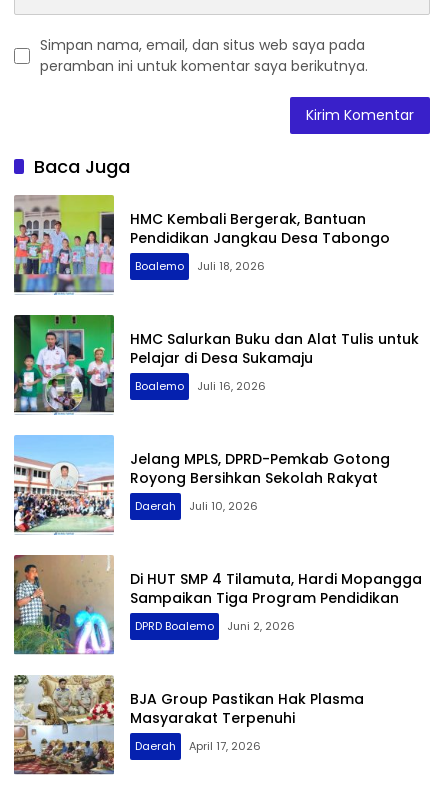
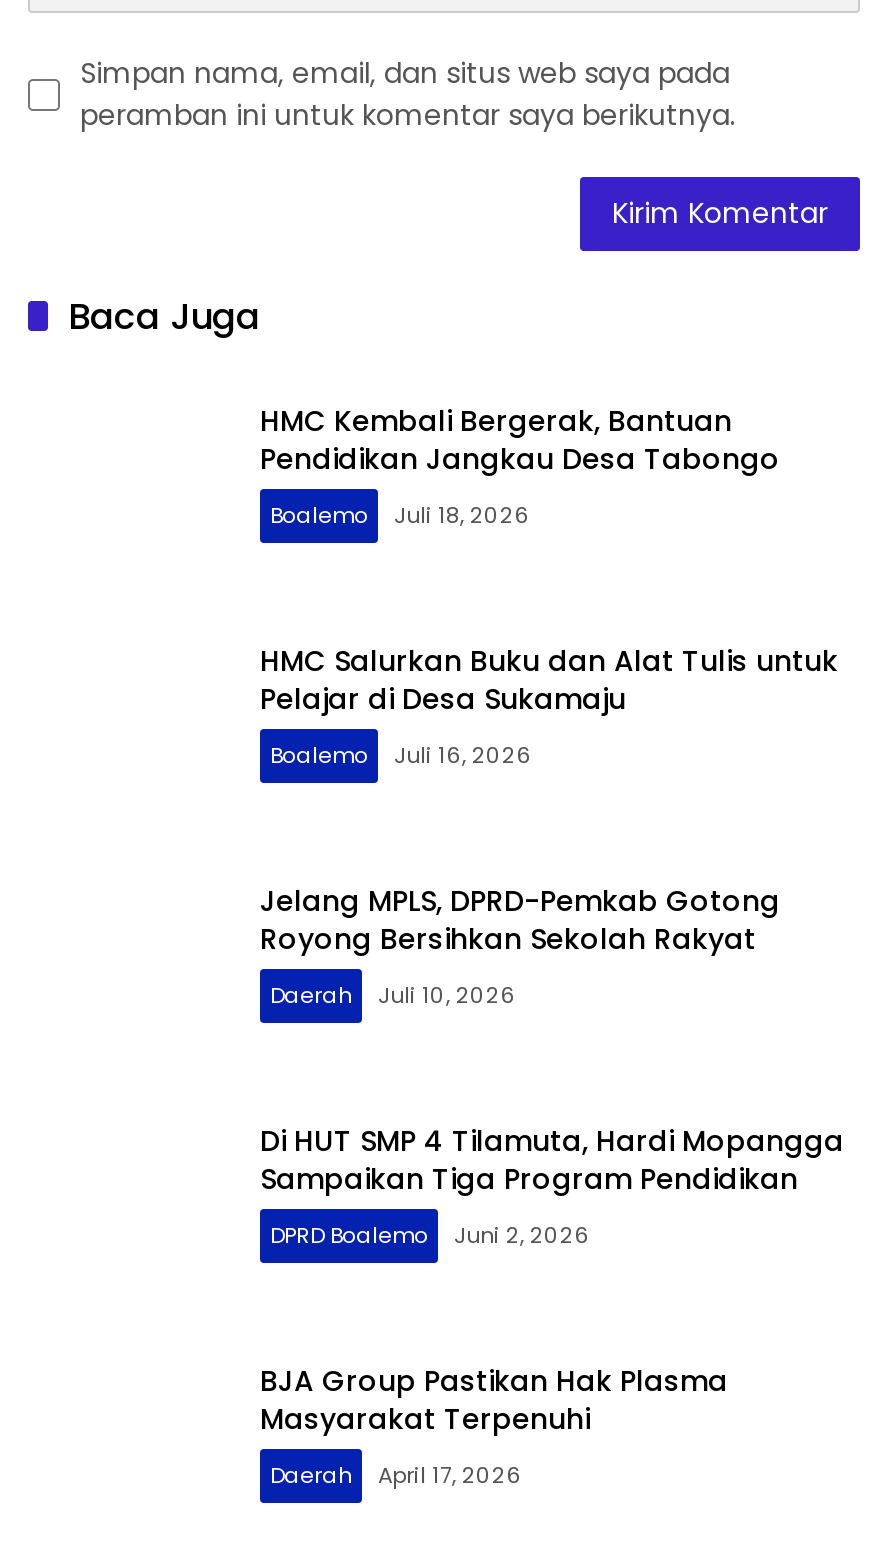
[13,194,115,296] [image] -> none
[13,314,115,416] [image] -> none
[13,434,115,536] [image] -> none
[13,554,115,655] [image] -> none
[13,674,115,775] [image] -> none

